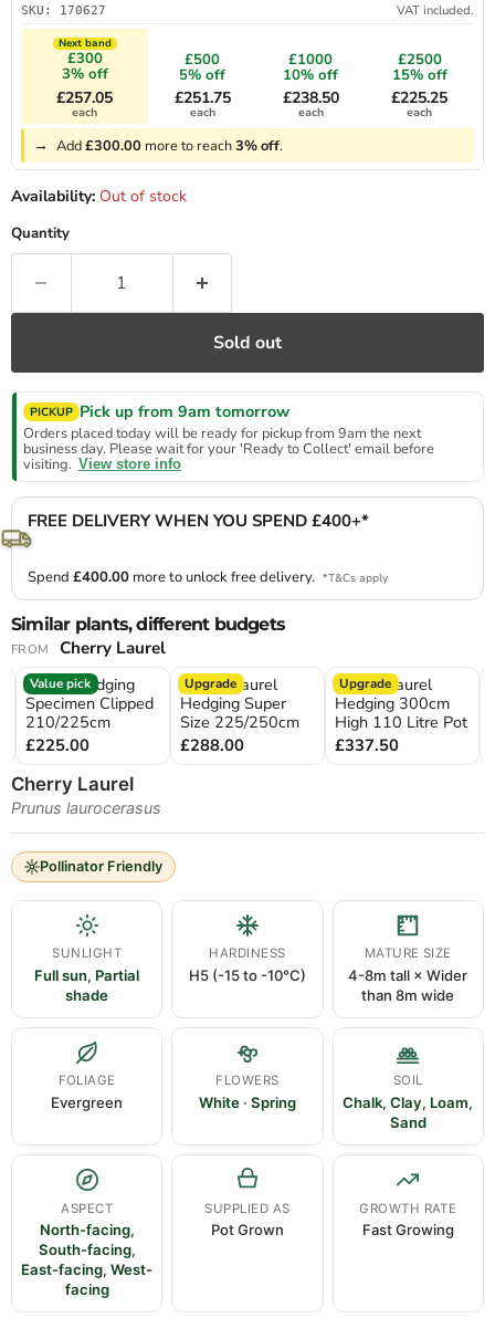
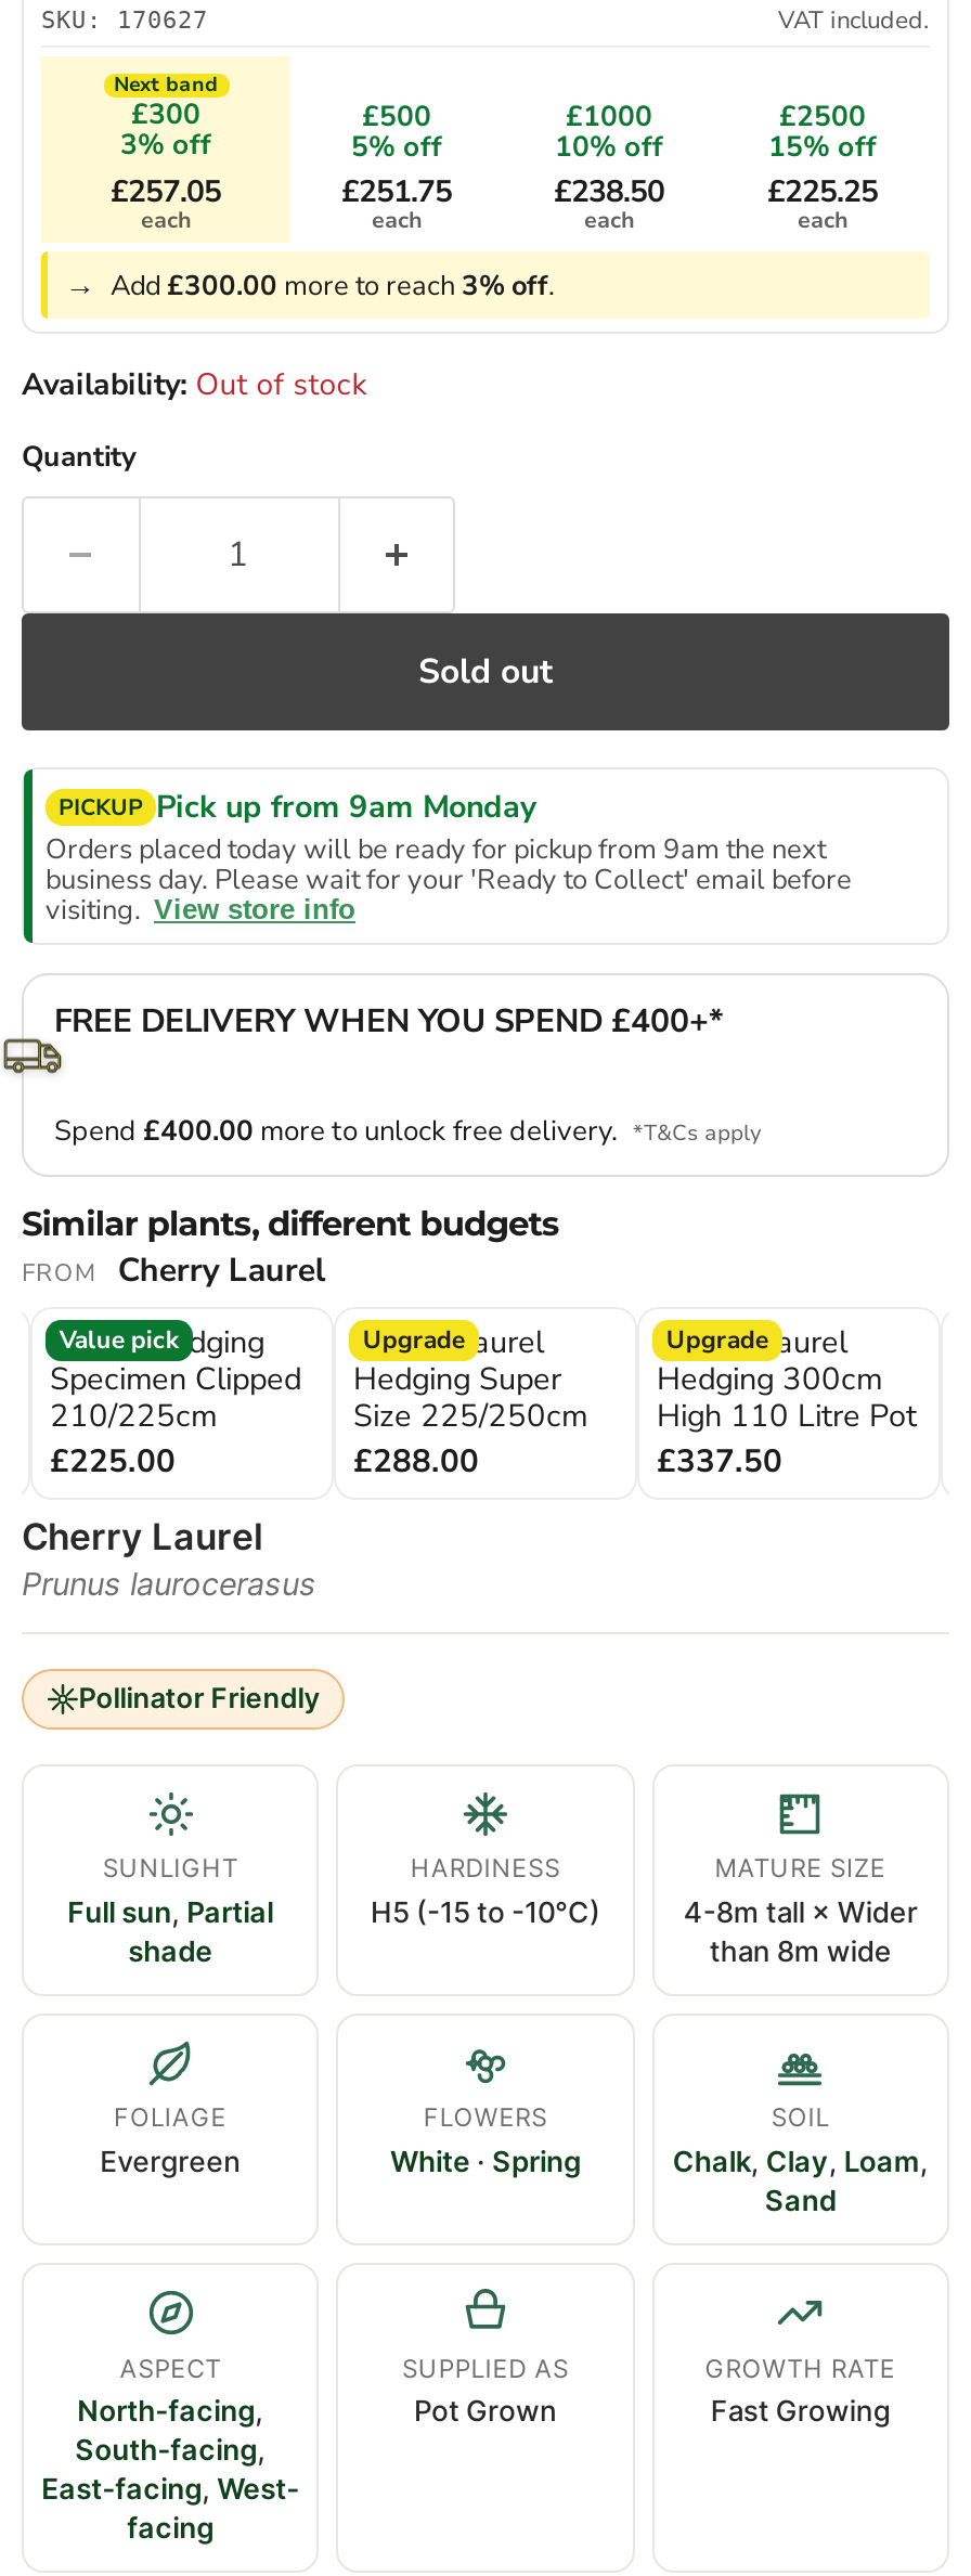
[30,400,289,423] PICKUP Pick up from 9am tomorrow -> [59,785,538,828] PICKUP Pick up from 9am Monday

